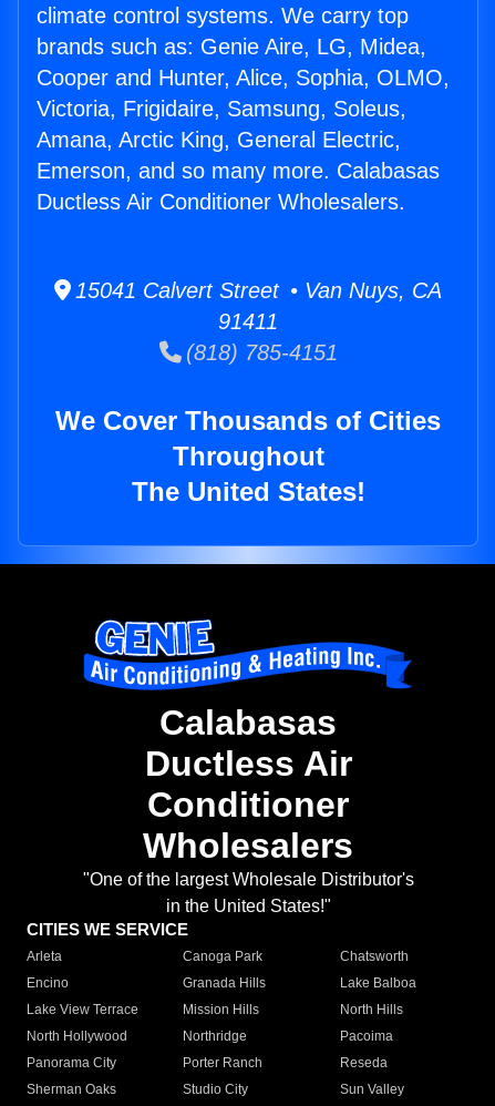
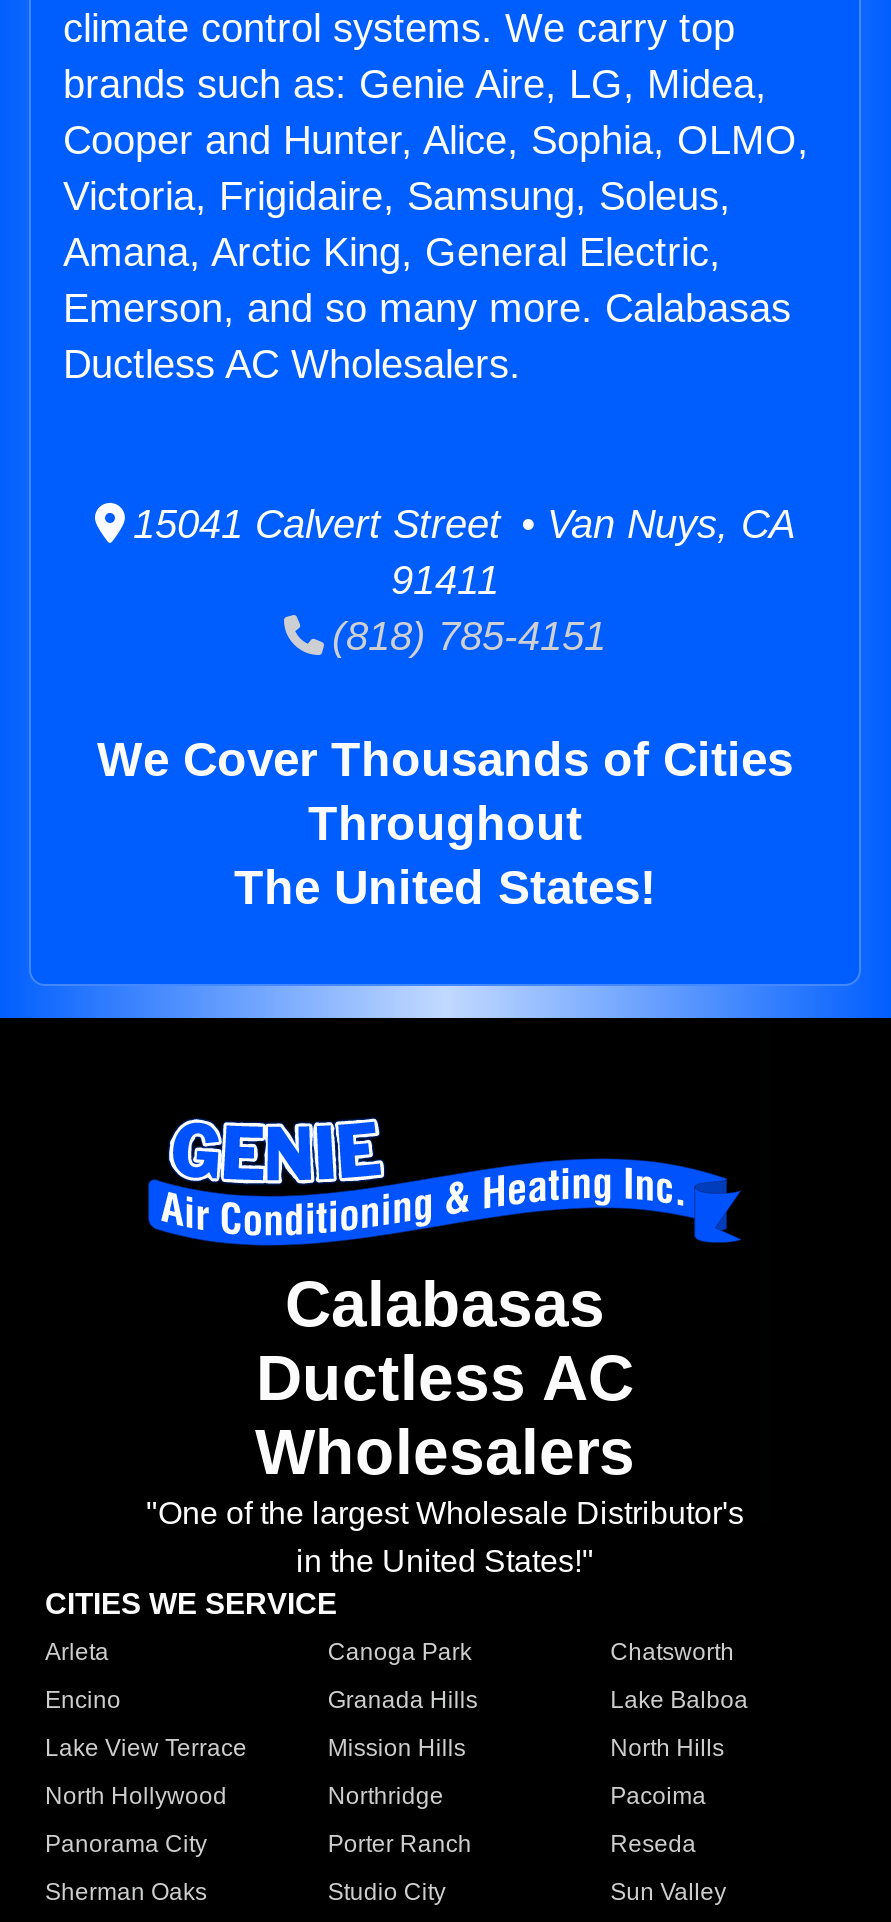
[37,190,405,214] Ductless Air Conditioner Wholesalers. -> [63,342,521,386] Ductless AC Wholesalers.
[145,744,352,825] Ductless Air | Conditioner -> [256,1343,634,1415] Ductless AC

